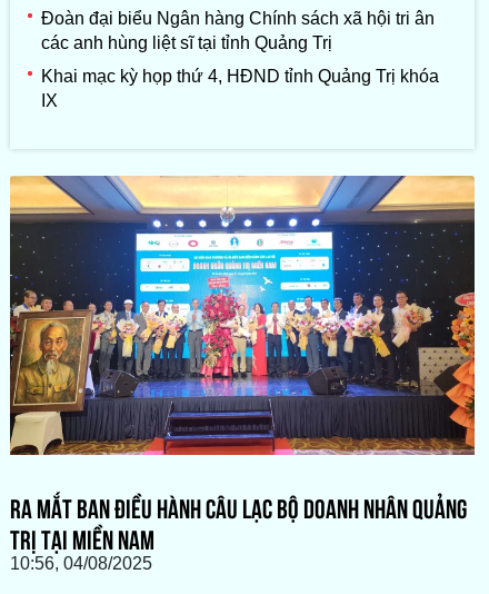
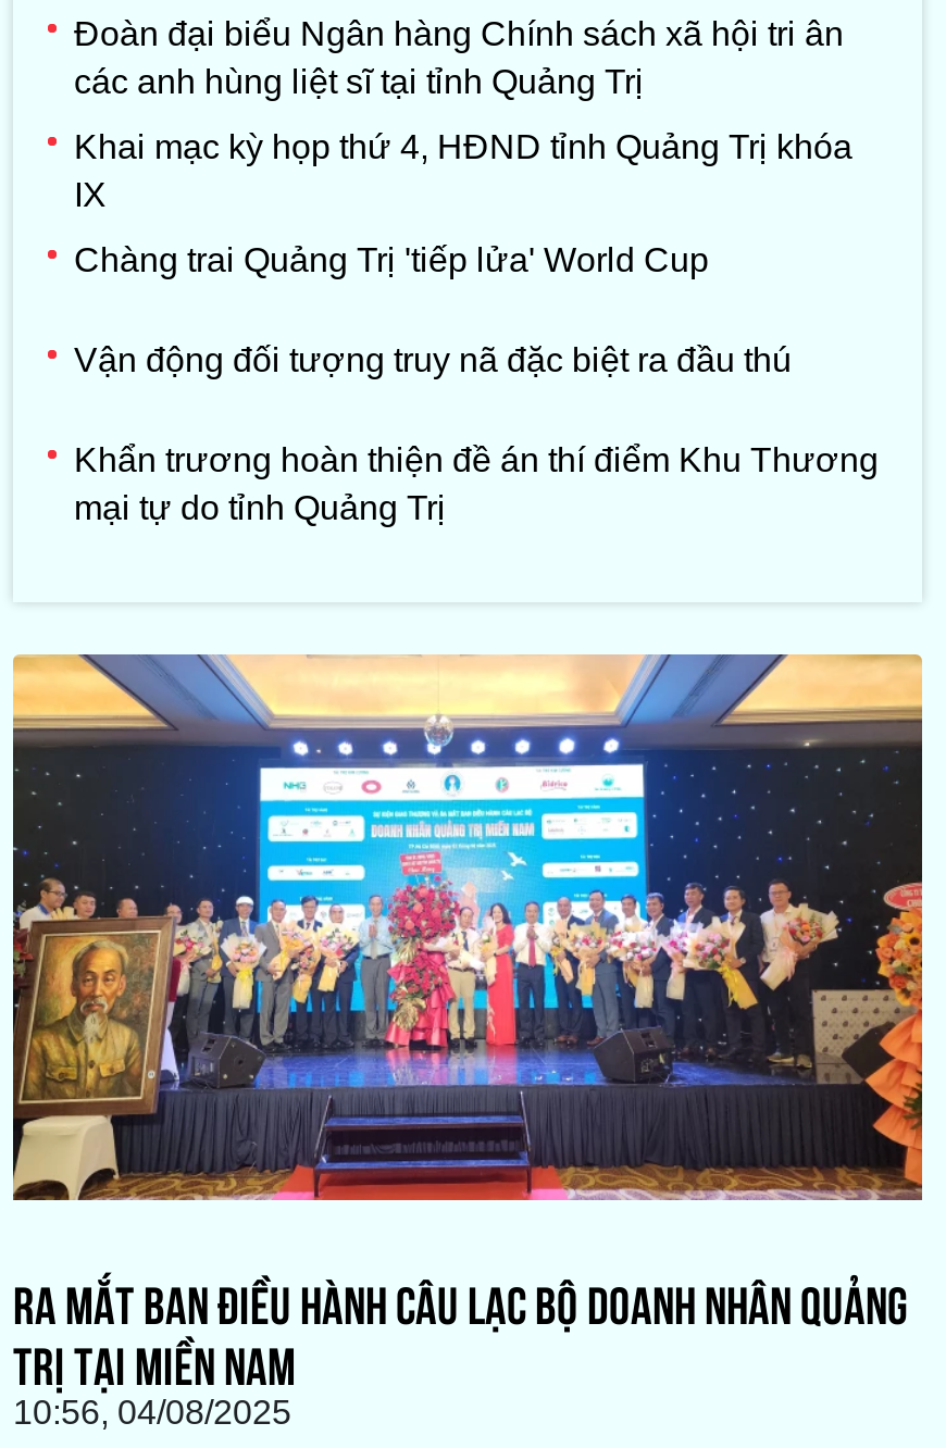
none -> [74,242,879,527] Chàng trai Quảng Trị 'tiếp lửa' World Cup | Vận động đối tượng truy nã đặc biệt ra đầu thú | Khẩn trương hoàn thiện đề án thí điểm Khu Thương | mại tự do tỉnh Quảng Trị

